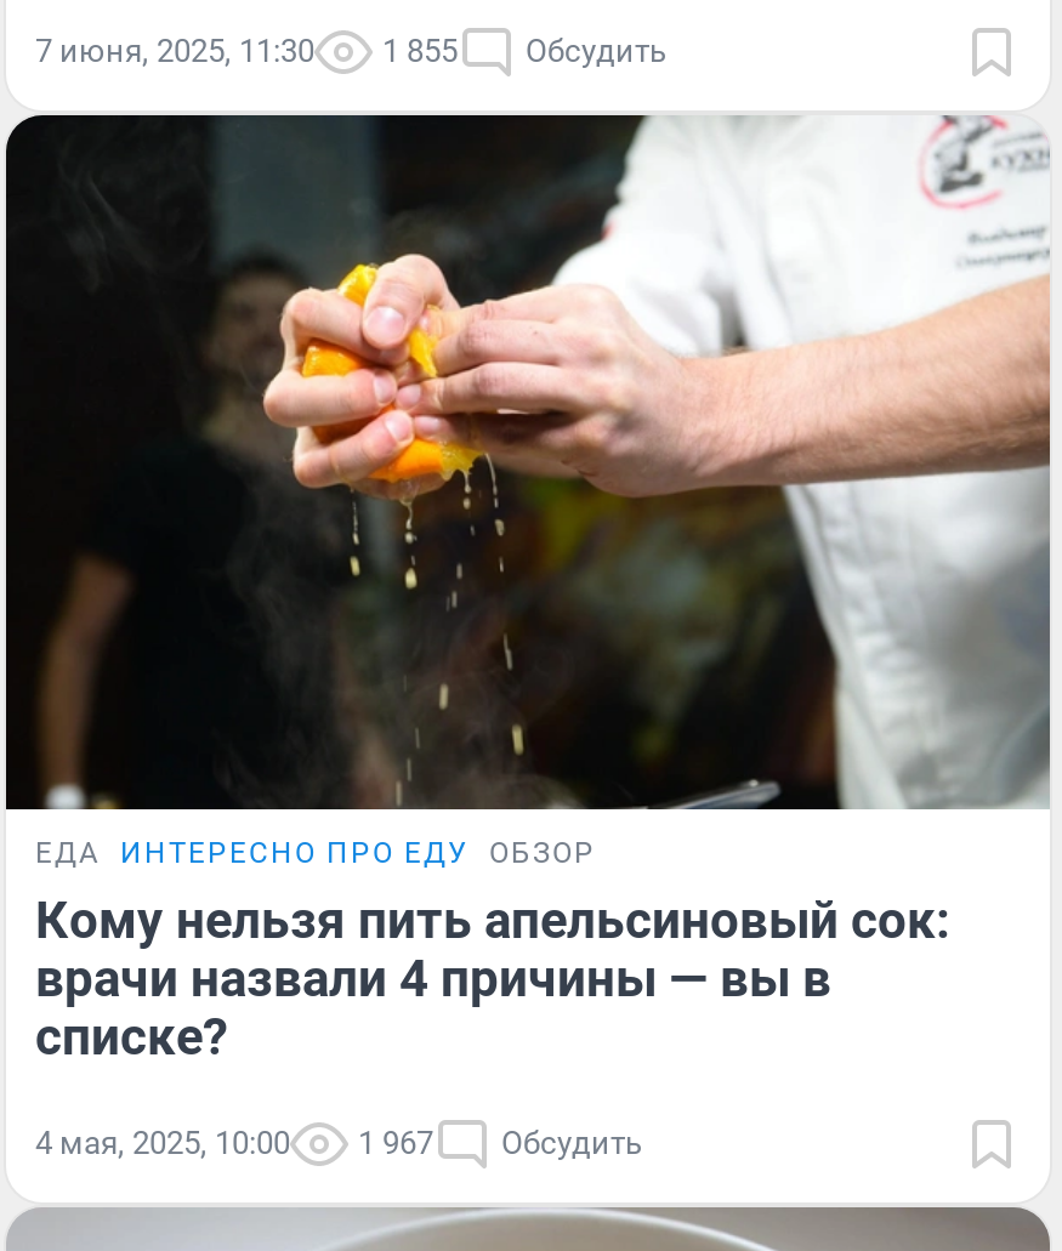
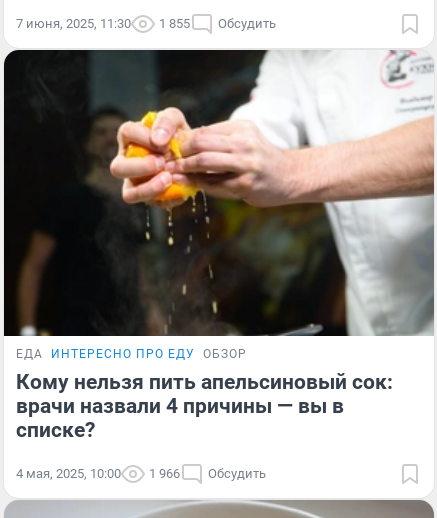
[35,1125,642,1162] 4 мая, 2025, 10:00 1 967 Обсудить -> [16,466,266,481] 4 мая, 2025, 10:00 1 966 Обсудить

